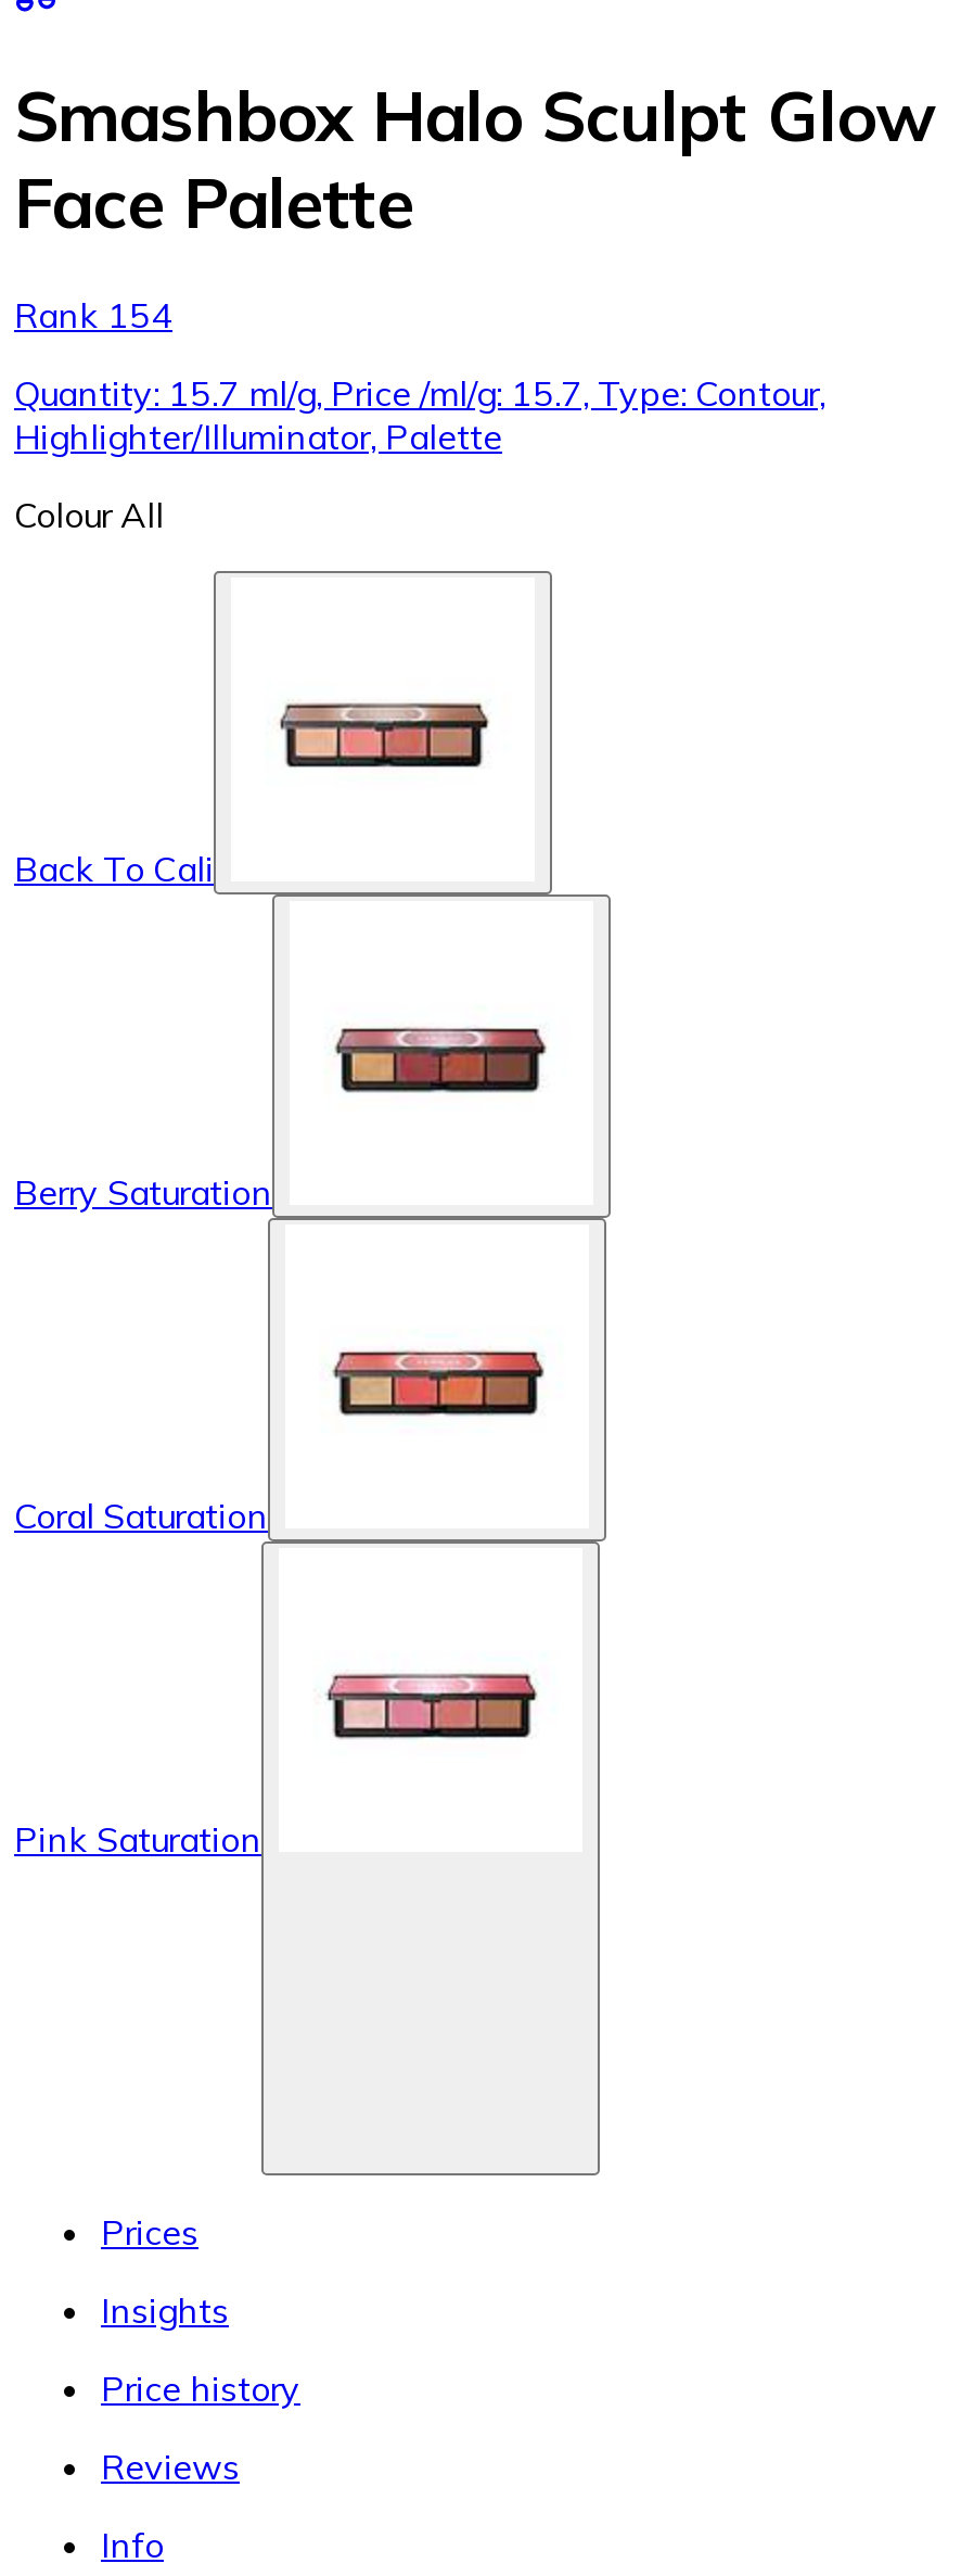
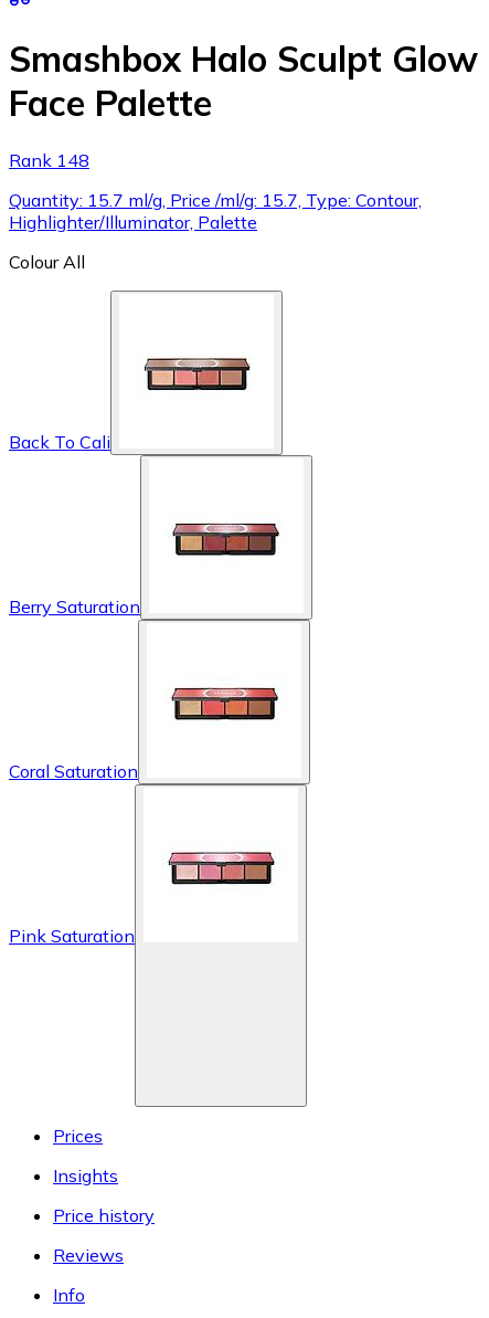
[14,292,172,335] Rank 154 -> [9,149,89,171] Rank 148

